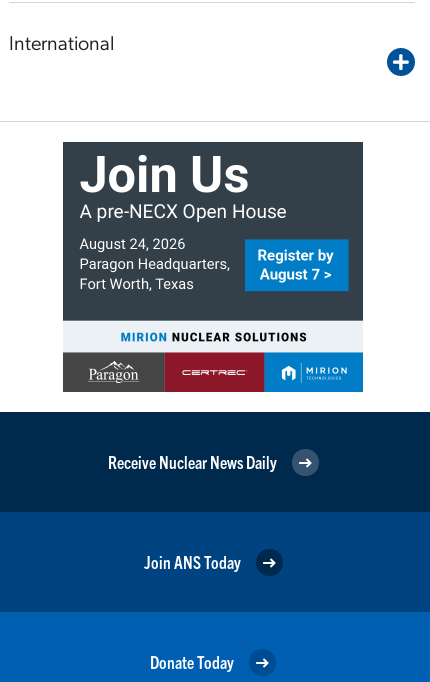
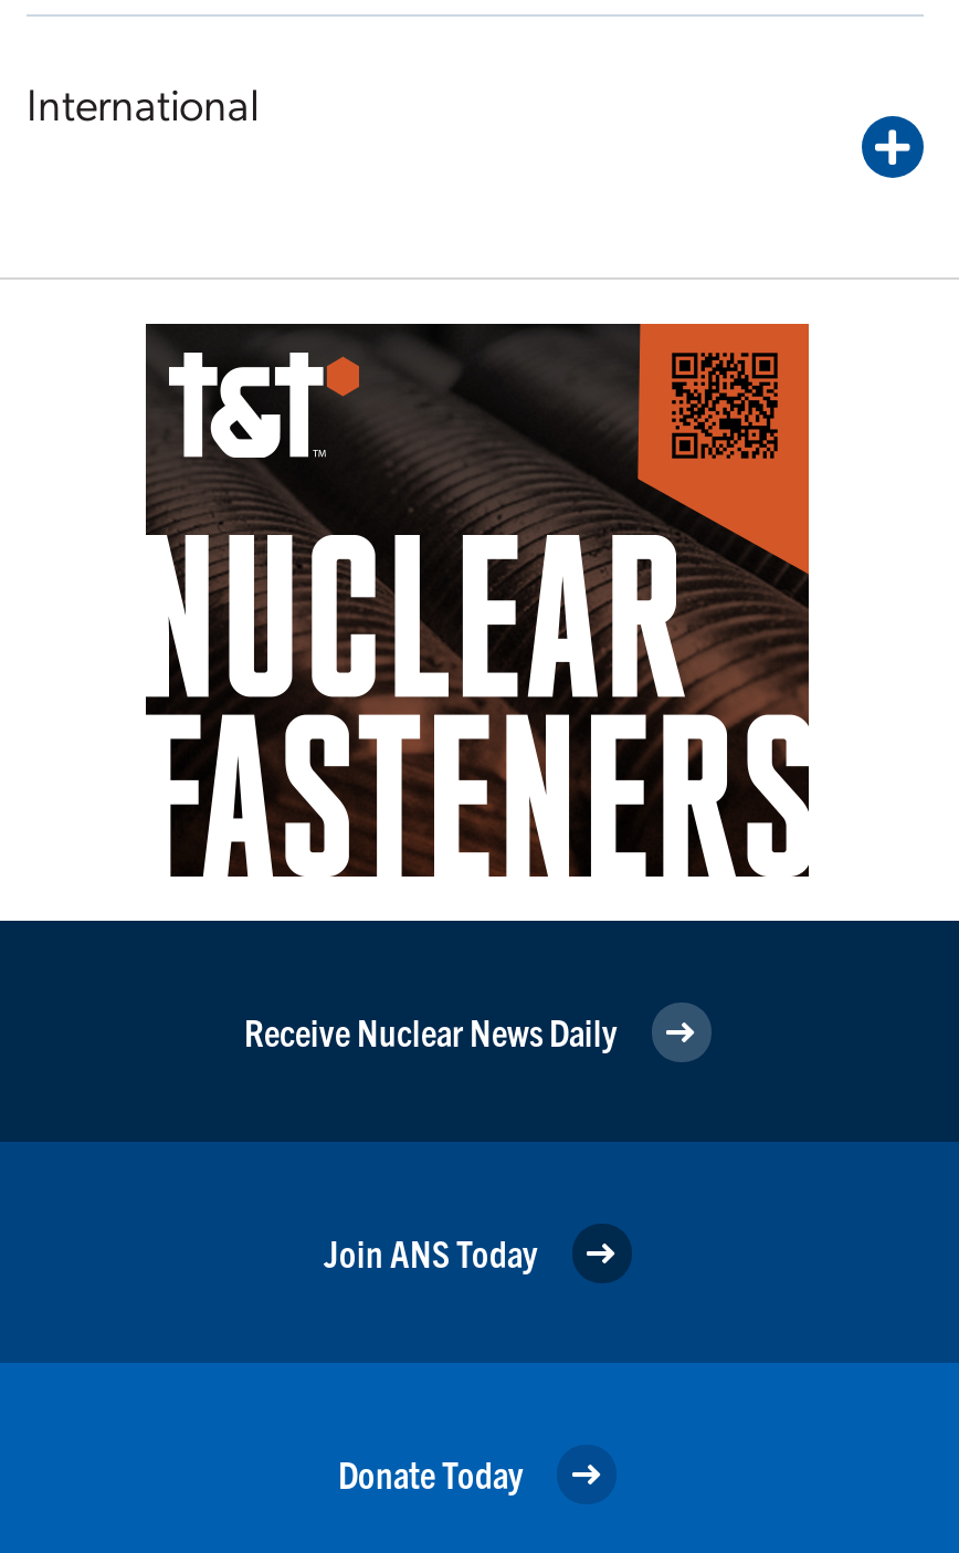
[62,141,364,393] [image] -> [146,322,811,879] [image]

